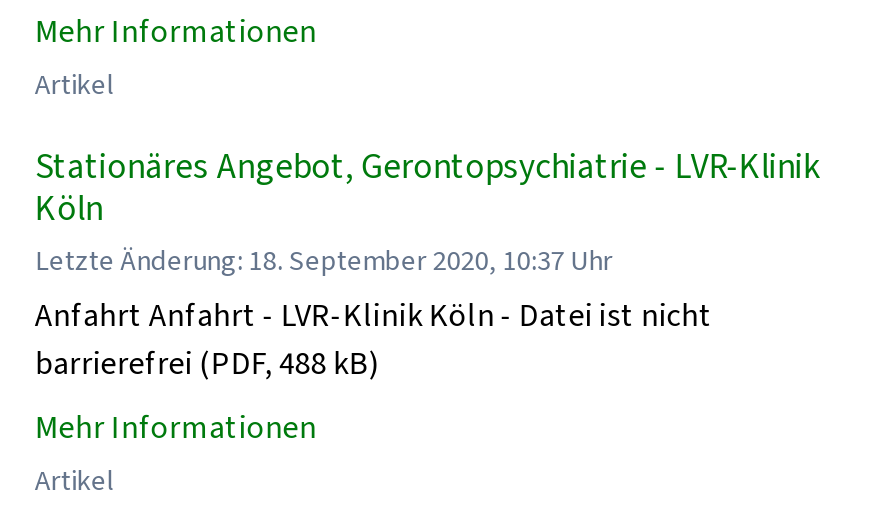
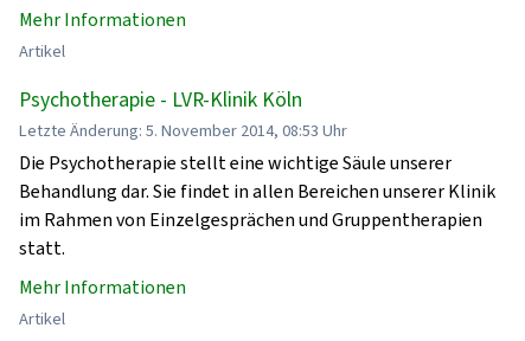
[35,141,819,384] Stationäres Angebot, Gerontopsychiatrie - LVR-Klinik | Köln | Letzte Änderung: 18. September 2020, 10:37 Uhr | Anfahrt Anfahrt - LVR-Klinik Köln - Datei ist nicht | barrierefrei (PDF, 488 kB) -> [19,85,496,261] Psychotherapie - LVR-Klinik Köln | Letzte Änderung: 5. November 2014, 08:53 Uhr | Die Psychotherapie stellt eine wichtige Säule unserer | Behandlung dar. Sie findet in allen Bereichen unserer Klinik | im Rahmen von Einzelgesprächen und Gruppentherapien | statt.

